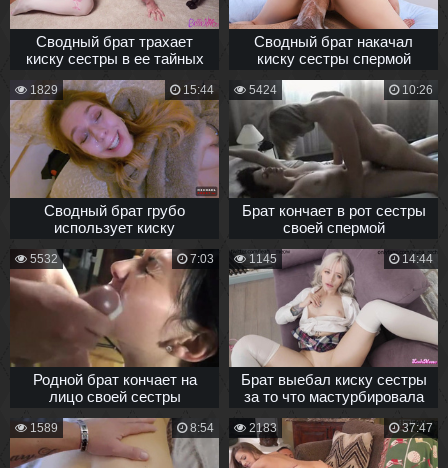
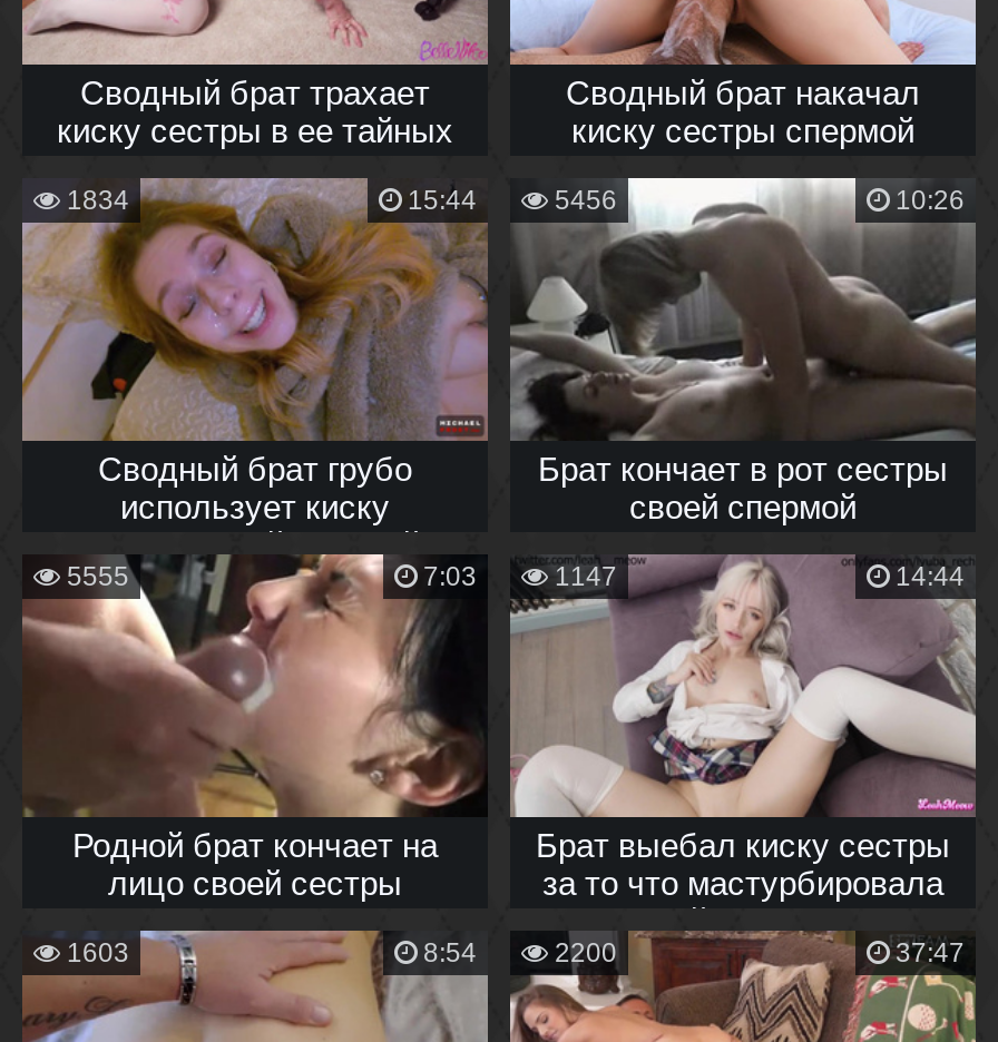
[27,83,58,97] 1829 -> [60,185,129,216] 1834
[246,83,277,97] 5424 -> [548,185,617,216] 5456
[27,252,58,266] 5532 -> [60,561,129,592] 5555
[246,252,277,266] 1145 -> [548,561,617,592] 1147
[27,421,58,435] 1589 -> [60,937,129,968] 1603
[246,421,277,435] 2183 -> [548,937,617,968] 2200

